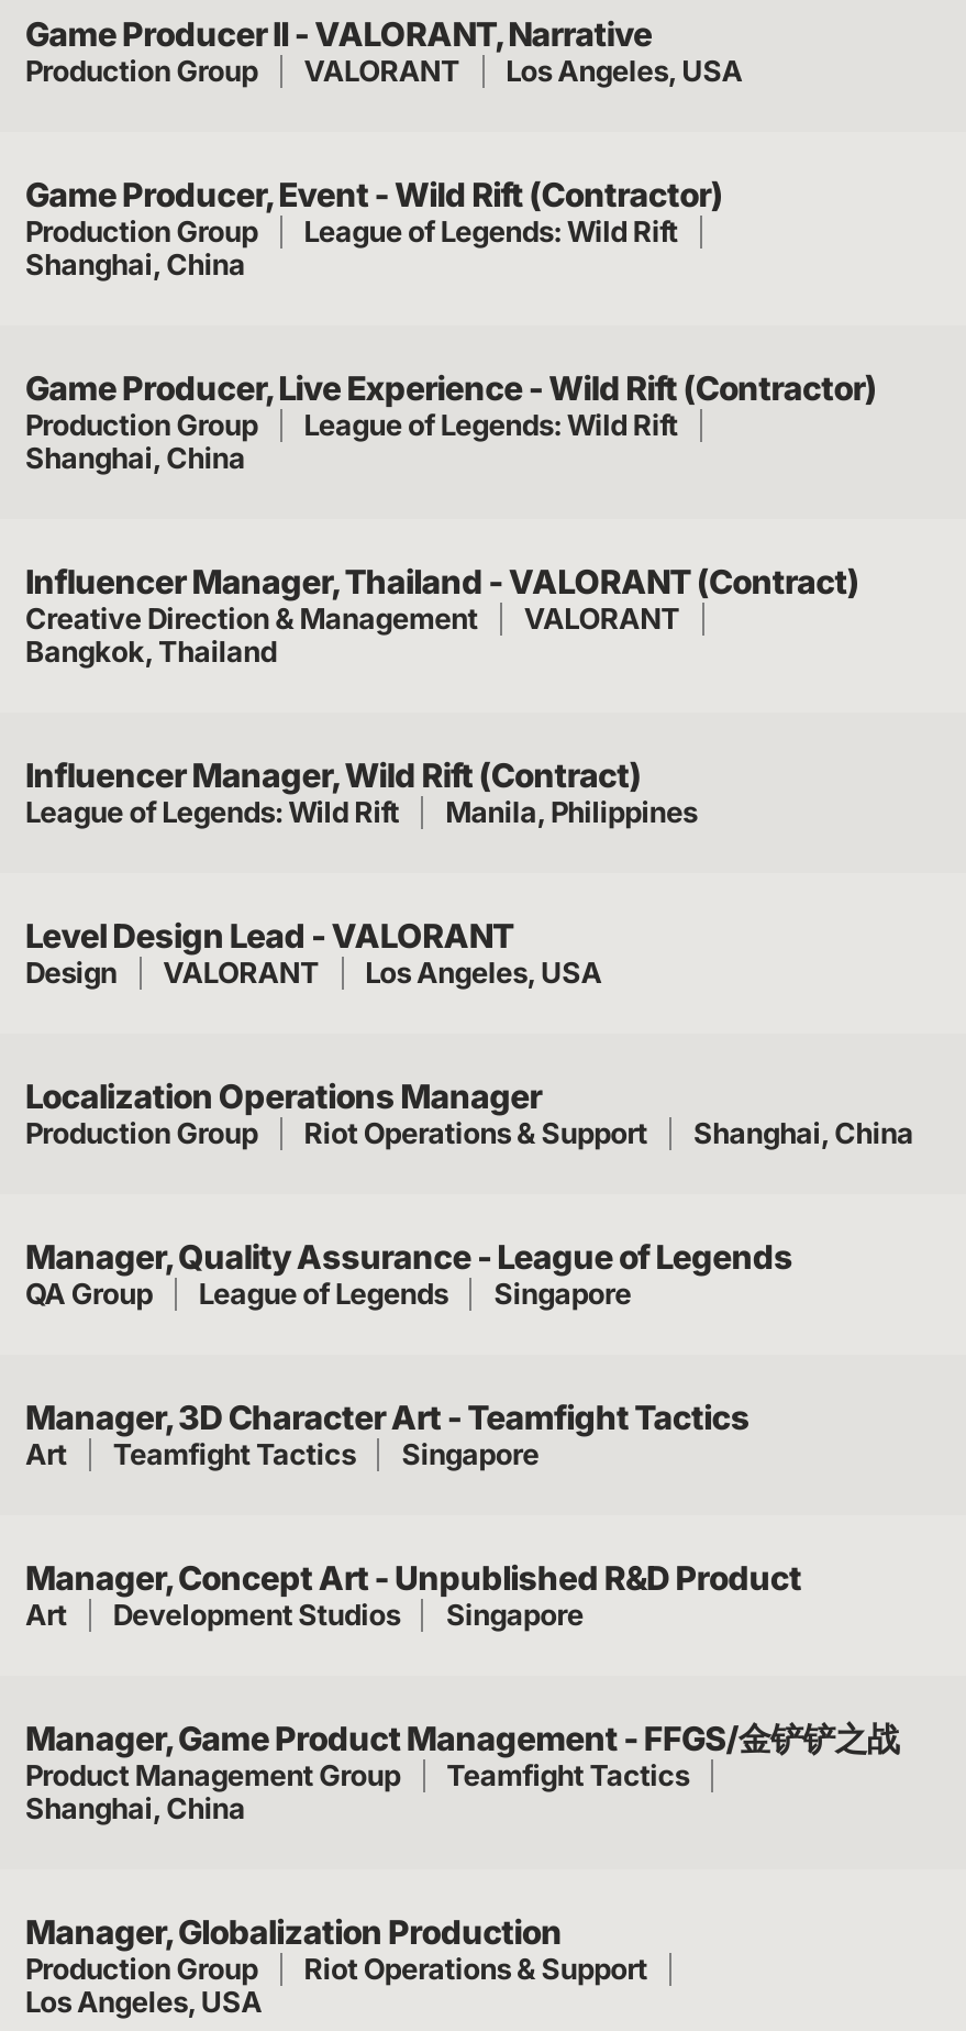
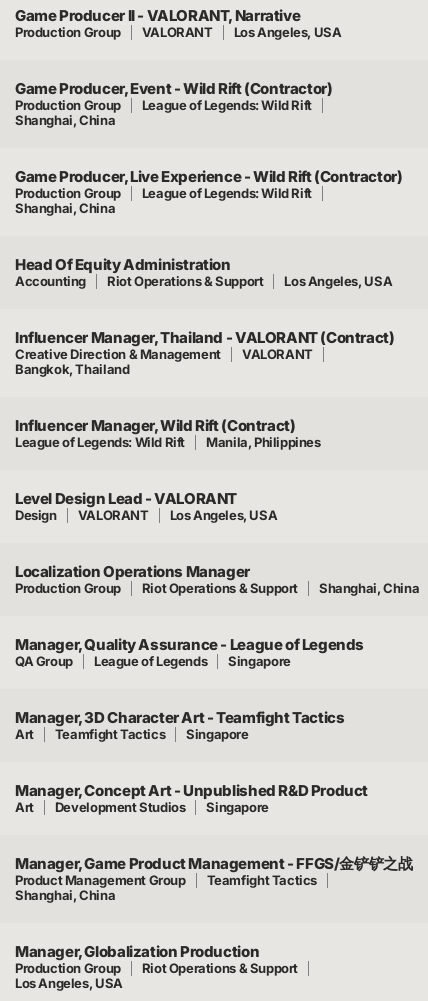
none -> [15,255,392,289] Head Of Equity Administration | Accounting | Riot Operations & Support | Los Angeles, USA

